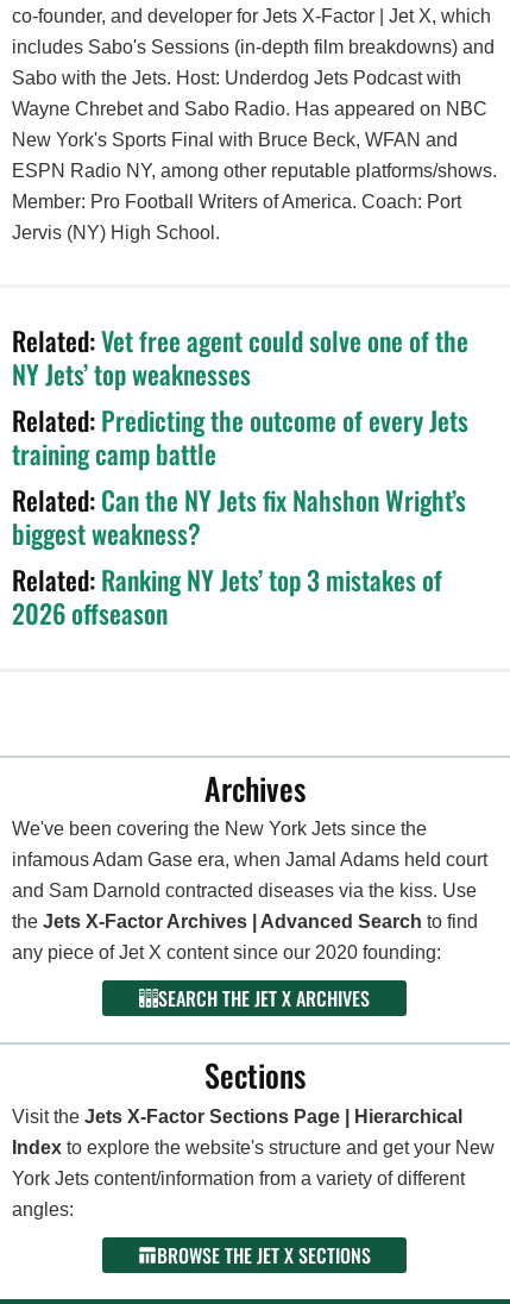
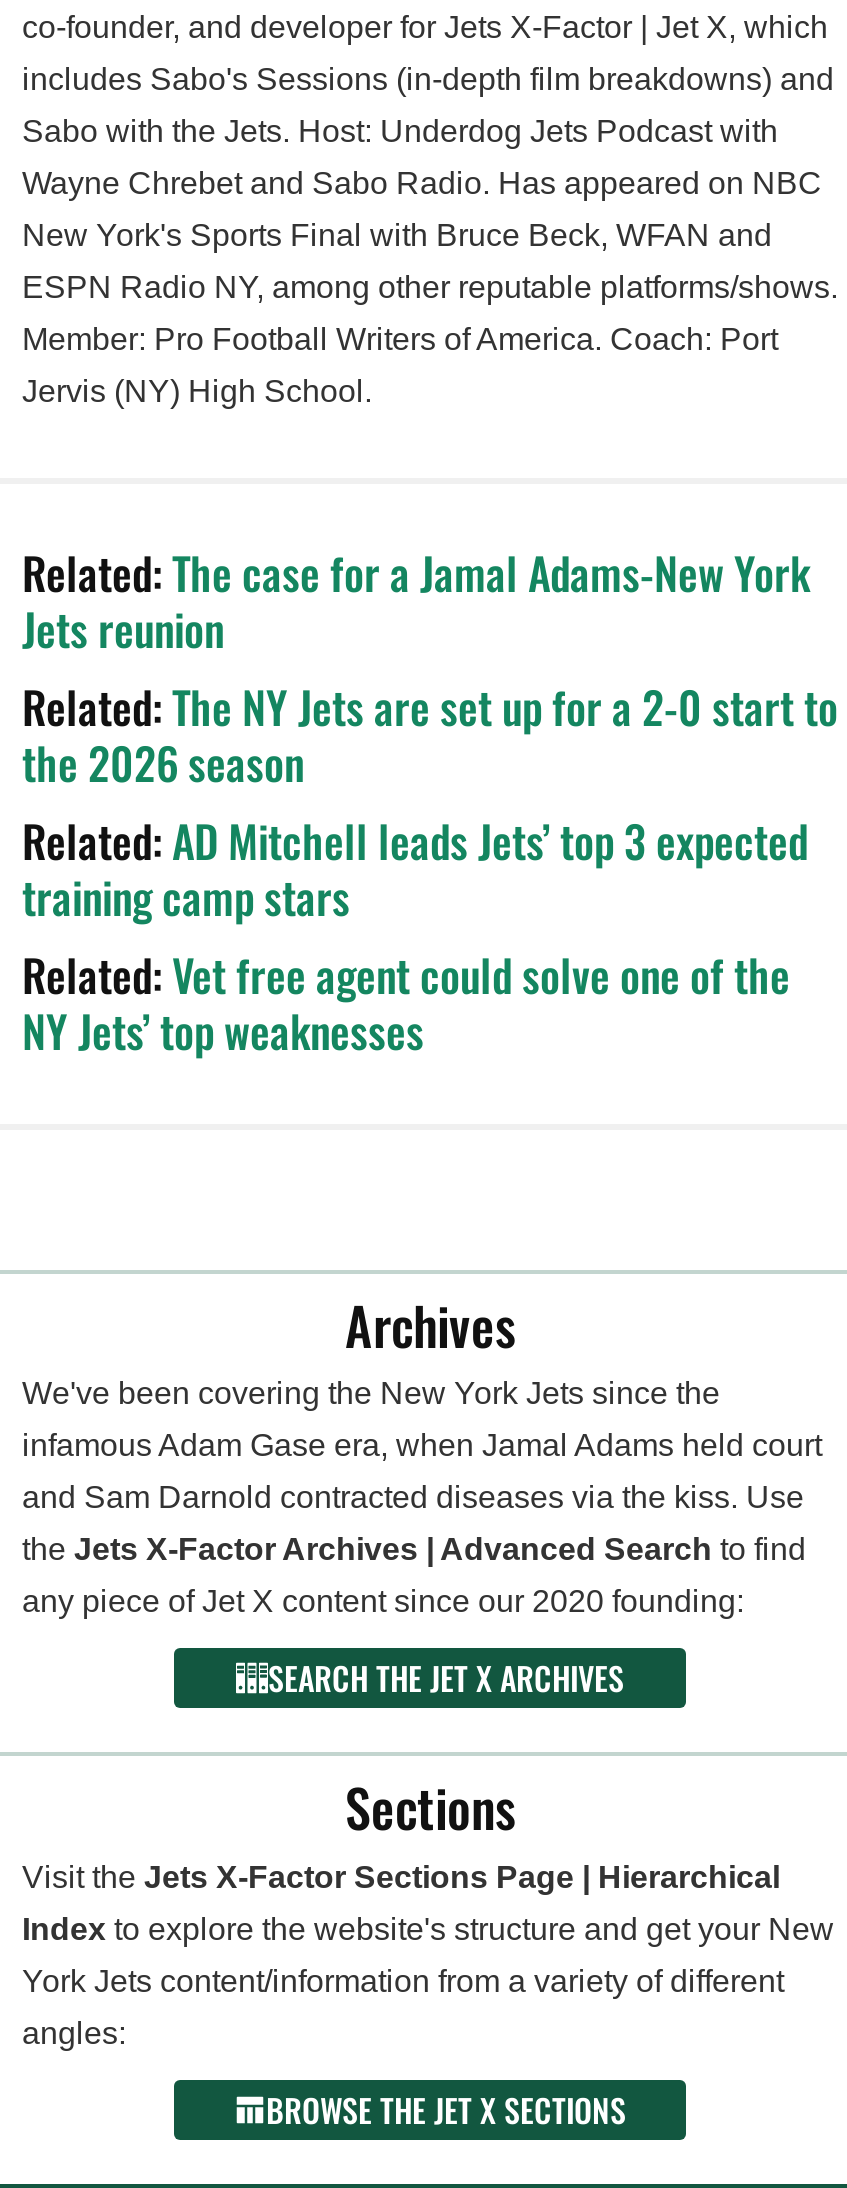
none -> [22,539,838,927] Related: The case for a Jamal Adams-New York | Jets reunion | Related: The NY Jets are set up for a 2-0 start to | the 2026 season | Related: AD Mitchell leads Jets’ top 3 expected | training camp stars
moved [12,321,468,392] -> [22,941,790,1061]: Related: Vet free agent could solve one of the | NY Jets’ top weaknesses
[12,401,468,631] Related: Predicting the outcome of every Jets | training camp battle | Related: Can the NY Jets fix Nahshon Wright’s | biggest weakness? | Related: Ranking NY Jets’ top 3 mistakes of | 2026 offseason -> none

